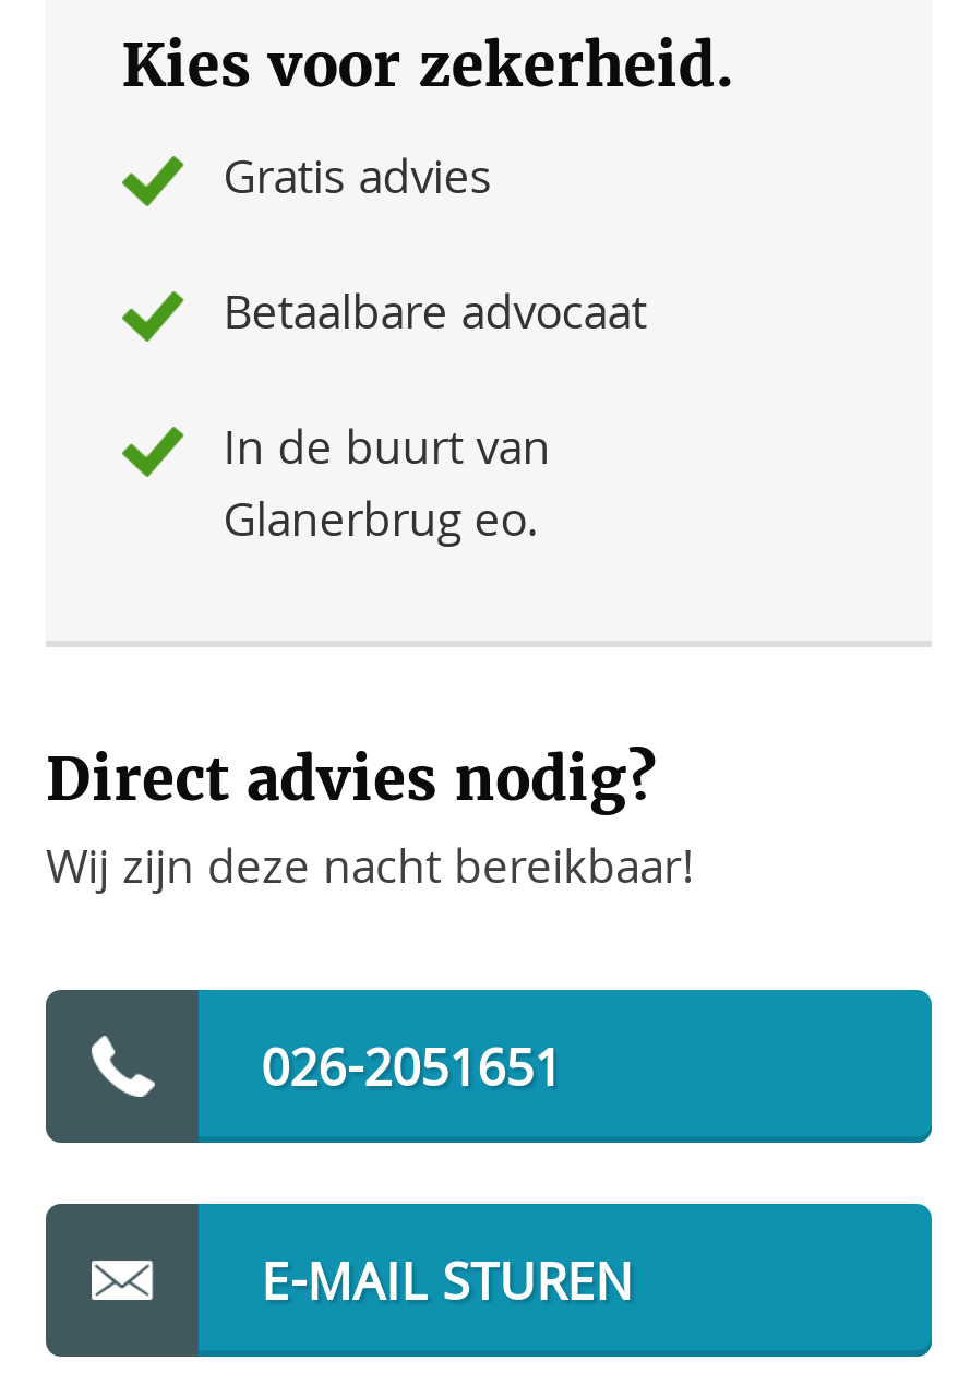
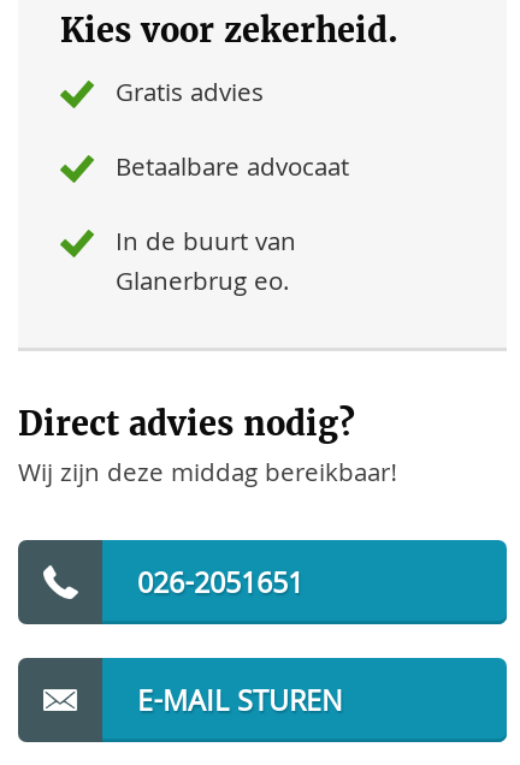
[46,835,694,914] Wij zijn deze nacht bereikbaar! -> [18,455,397,498] Wij zijn deze middag bereikbaar!

